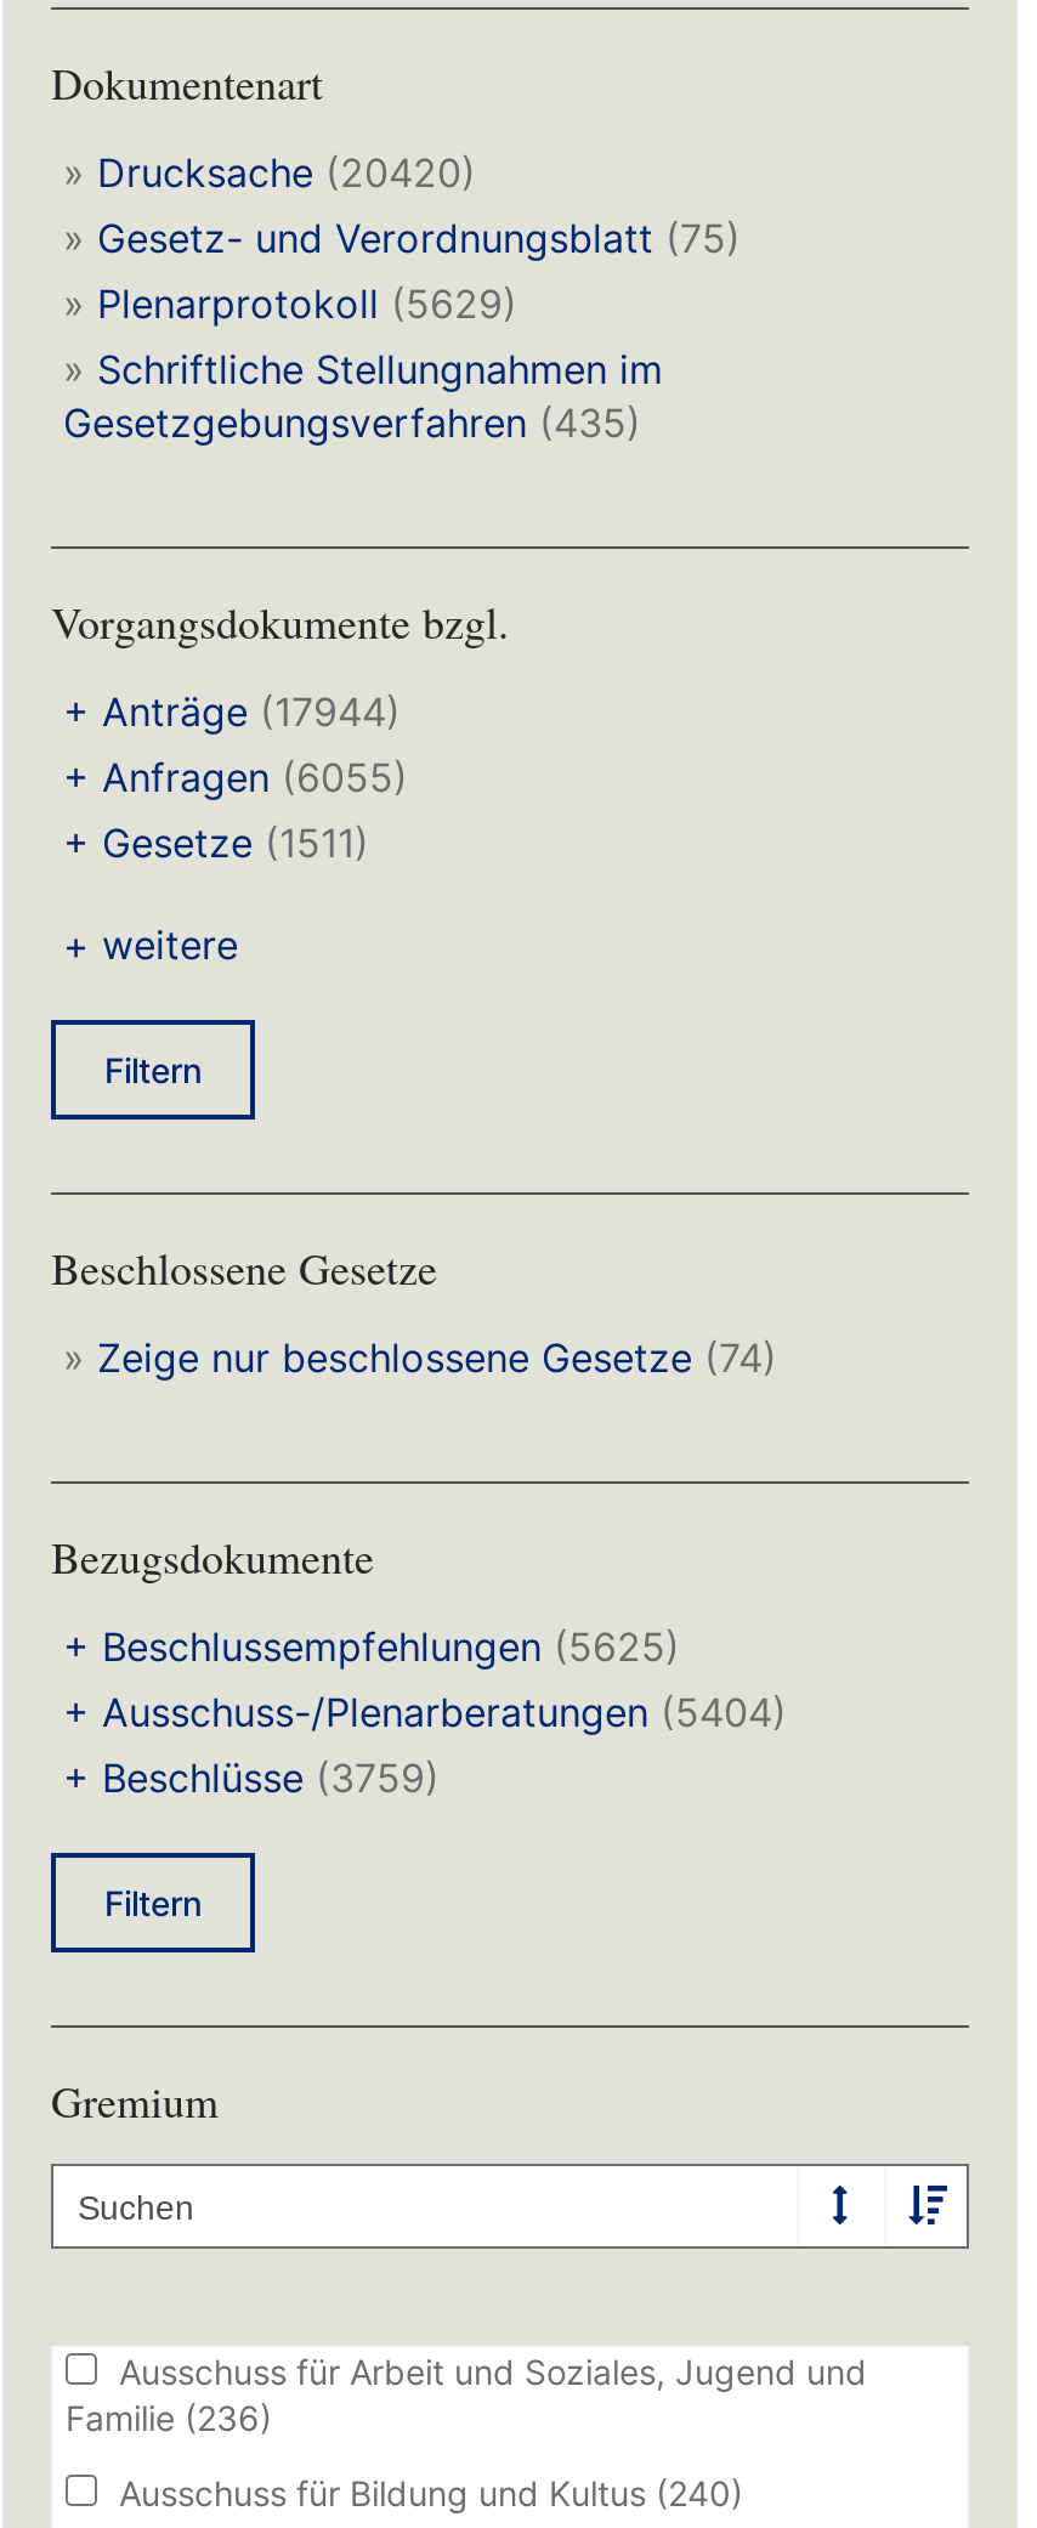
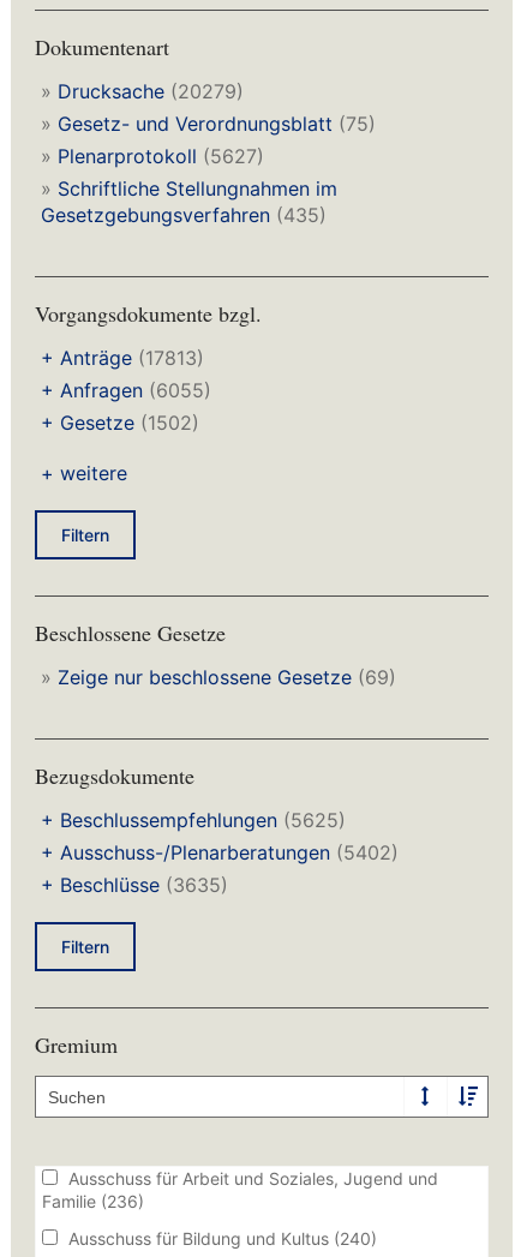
[63,148,476,197] » Drucksache (20420) -> [41,79,244,103] » Drucksache (20279)
[63,279,517,328] » Plenarprotokoll (5629) -> [41,144,264,168] » Plenarprotokoll (5627)
[63,687,401,736] + Anträge (17944) -> [41,346,204,370] + Anträge (17813)
[63,818,369,867] + Gesetze (1511) -> [41,411,199,435] + Gesetze (1502)
[63,1333,777,1382] » Zeige nur beschlossene Gesetze (74) -> [41,665,396,689] » Zeige nur beschlossene Gesetze (69)
[63,1688,787,1736] + Ausschuss-/Plenarberatungen (5404) -> [41,840,399,864] + Ausschuss-/Plenarberatungen (5402)
[63,1753,440,1802] + Beschlüsse (3759) -> [41,873,228,897] + Beschlüsse (3635)

